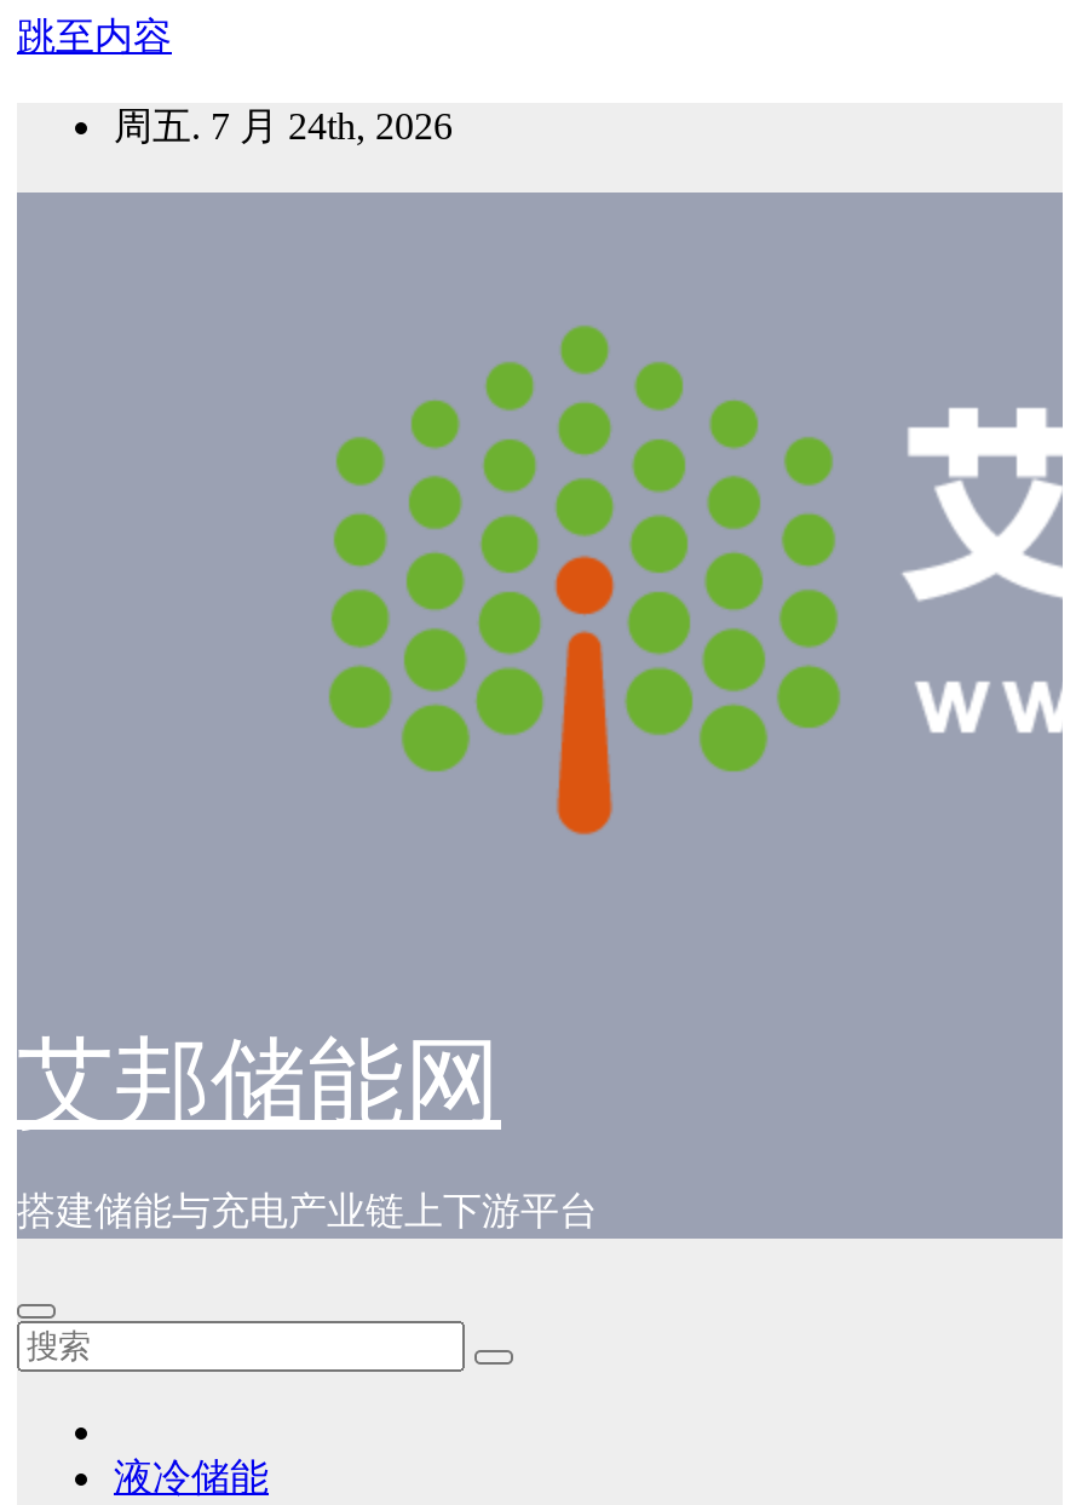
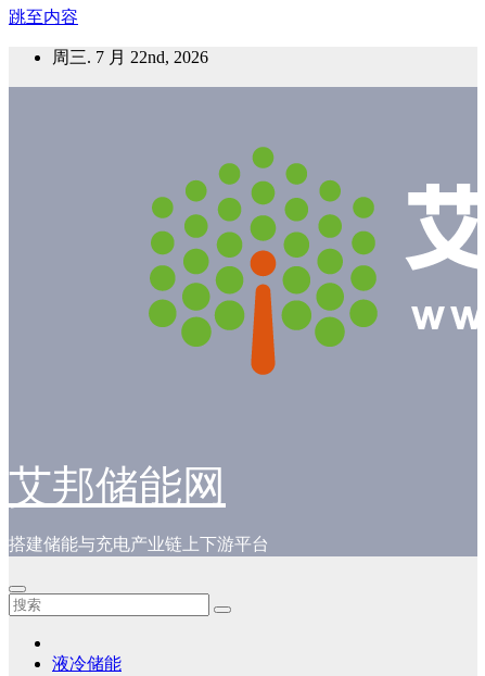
[114,105,453,147] 周五. 7 月 24th, 2026 -> [52,48,208,66] 周三. 7 月 22nd, 2026

